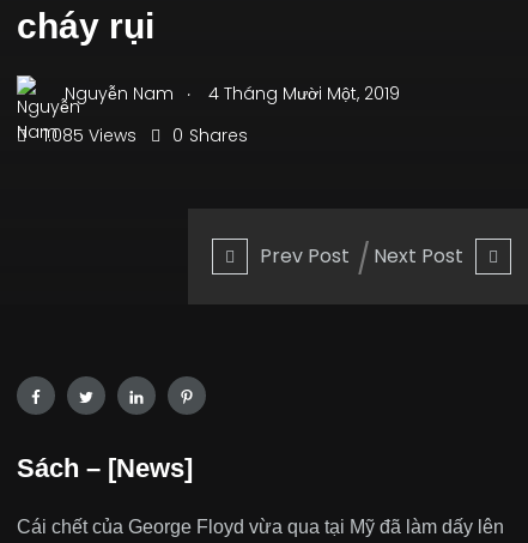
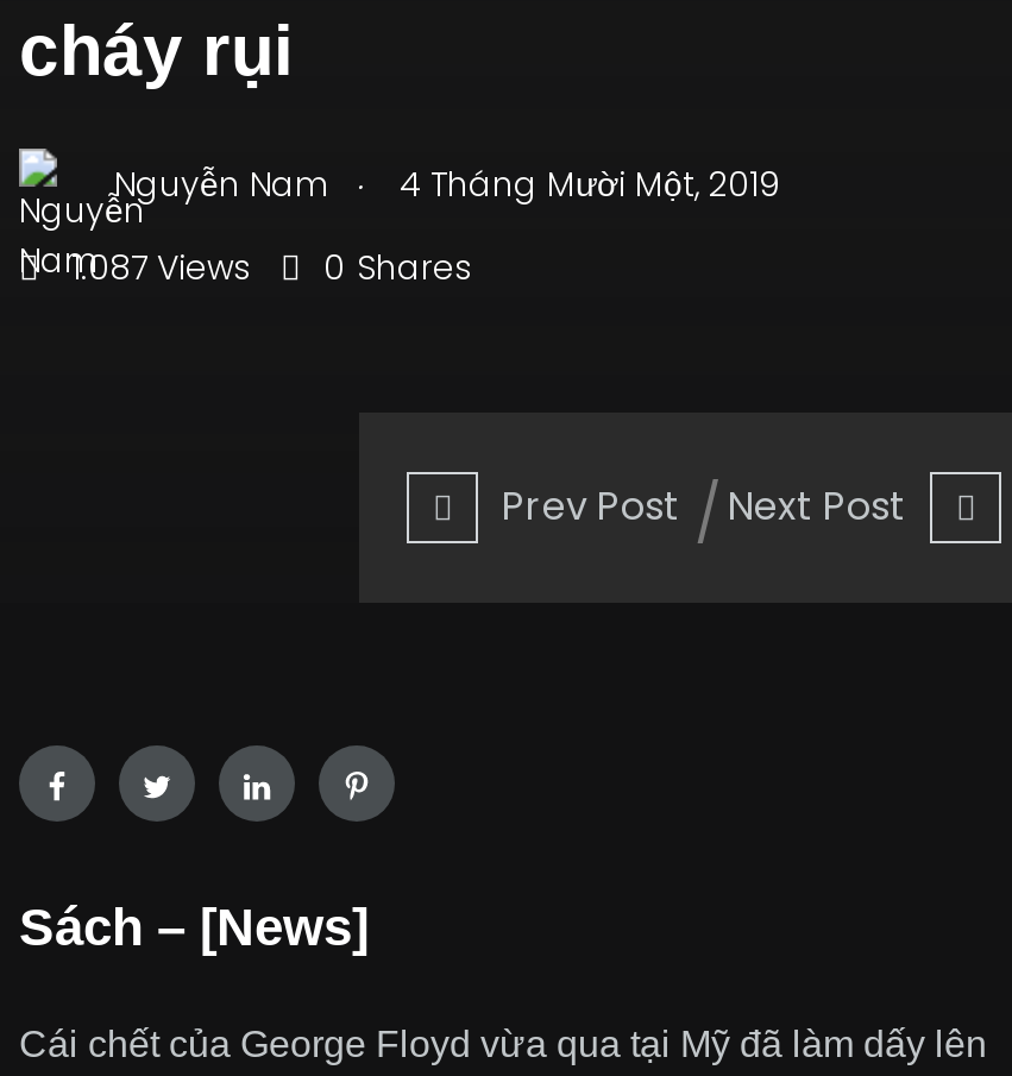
[38,123,248,147] 1.085 Views 0 Shares -> [62,244,473,291] 1.087 Views 0 Shares

